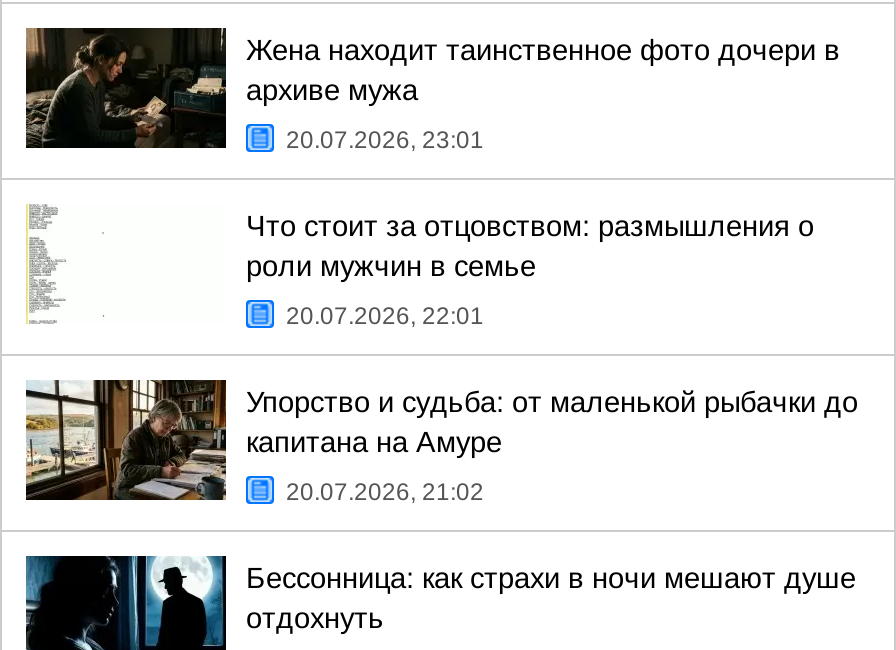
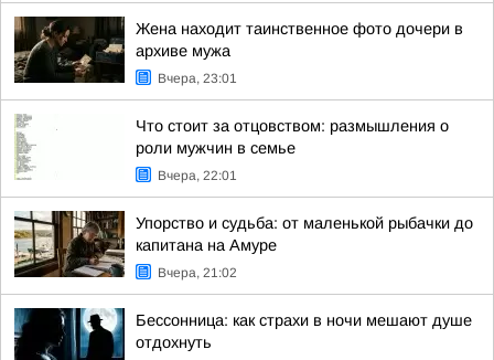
[286,126,484,154] 20.07.2026, 23:01 -> [158,71,237,86] Вчера, 23:01
[286,302,484,330] 20.07.2026, 22:01 -> [158,168,237,183] Вчера, 22:01
[286,478,484,506] 20.07.2026, 21:02 -> [158,265,237,280] Вчера, 21:02

